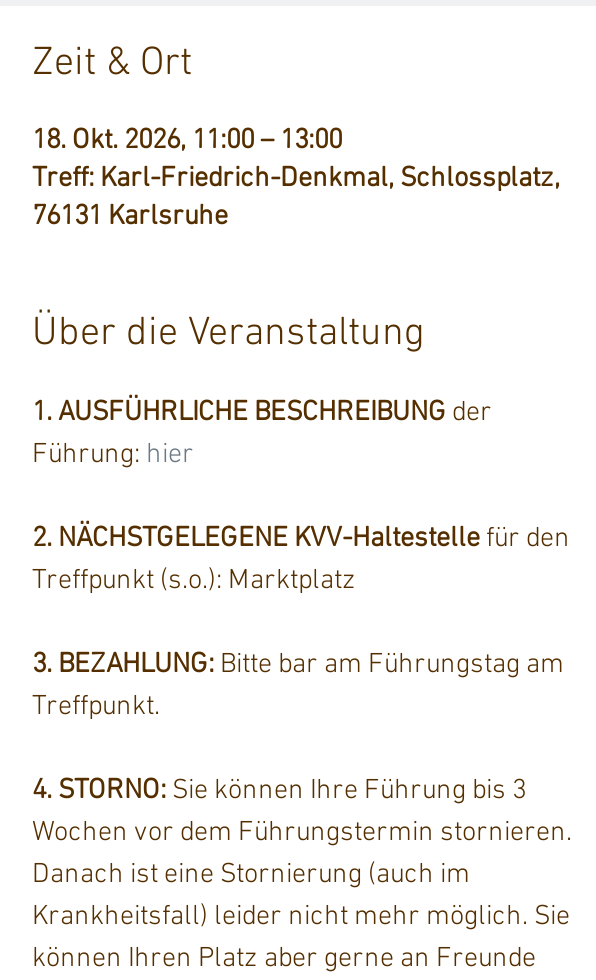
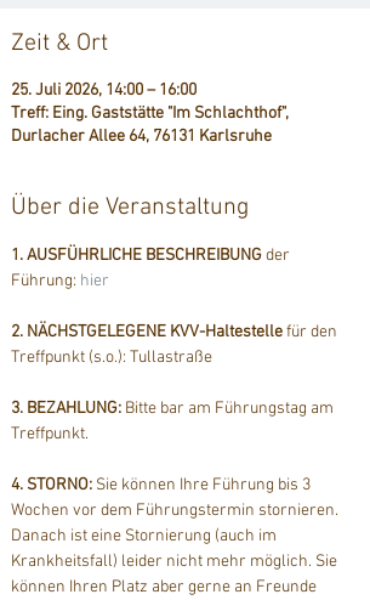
[32,124,560,234] 18. Okt. 2026, 11:00 – 13:00 | Treff: Karl-Friedrich-Denkmal, Schlossplatz, | 76131 Karlsruhe -> [11,80,289,147] 25. Juli 2026, 14:00 – 16:00 | Treff: Eing. Gaststätte "Im Schlachthof", | Durlacher Allee 64, 76131 Karlsruhe
[32,564,356,598] Treffpunkt (s.o.): Marktplatz -> [11,347,212,368] Treffpunkt (s.o.): Tullastraße

